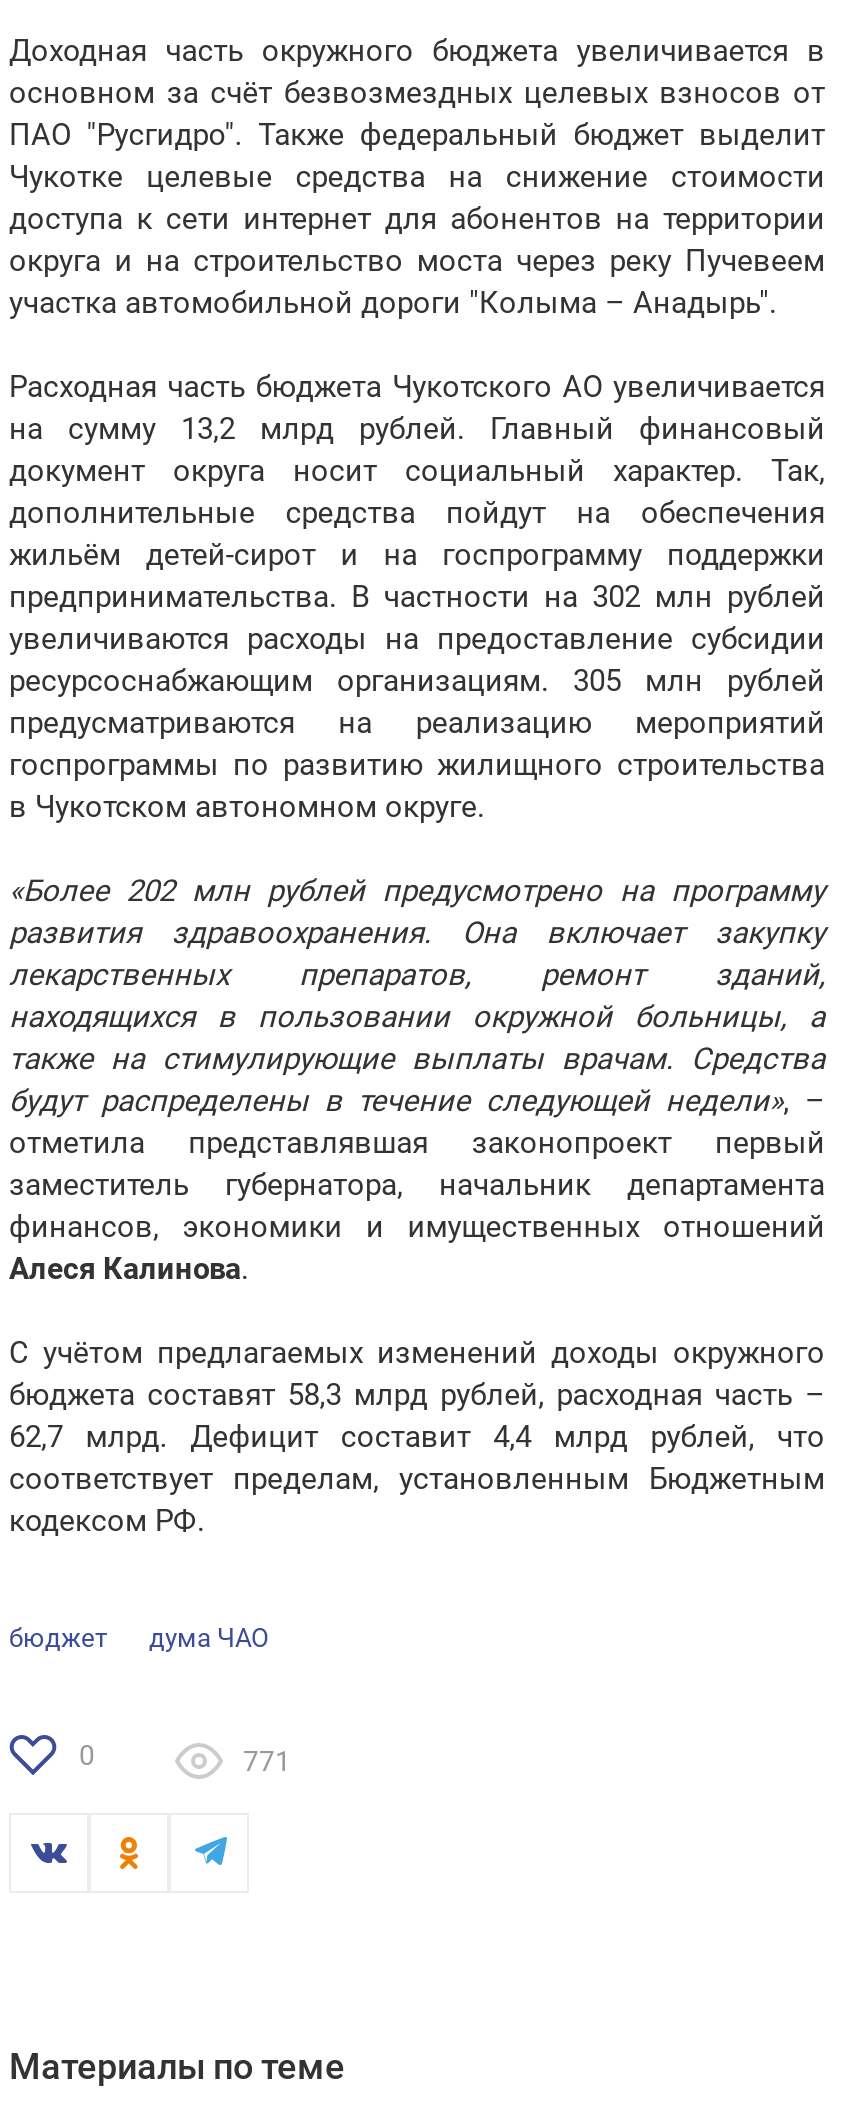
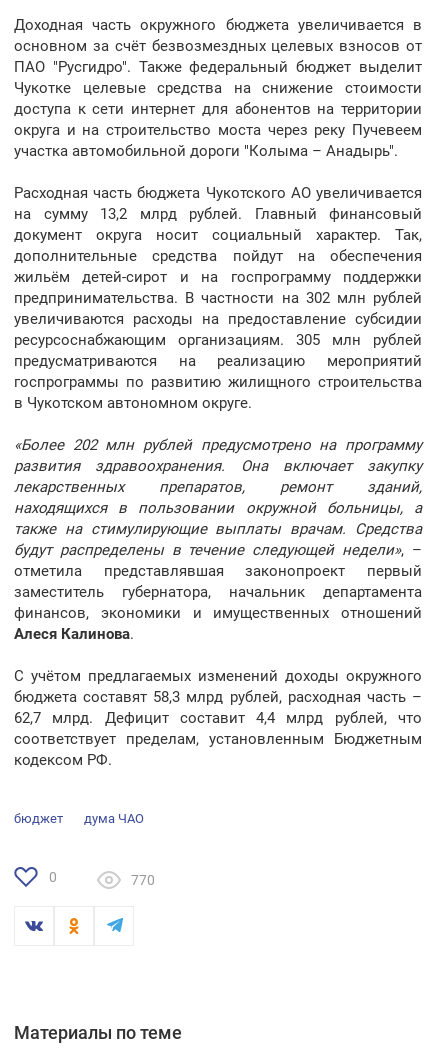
[243,1745,291,1777] 771 -> [131,872,155,888] 770

